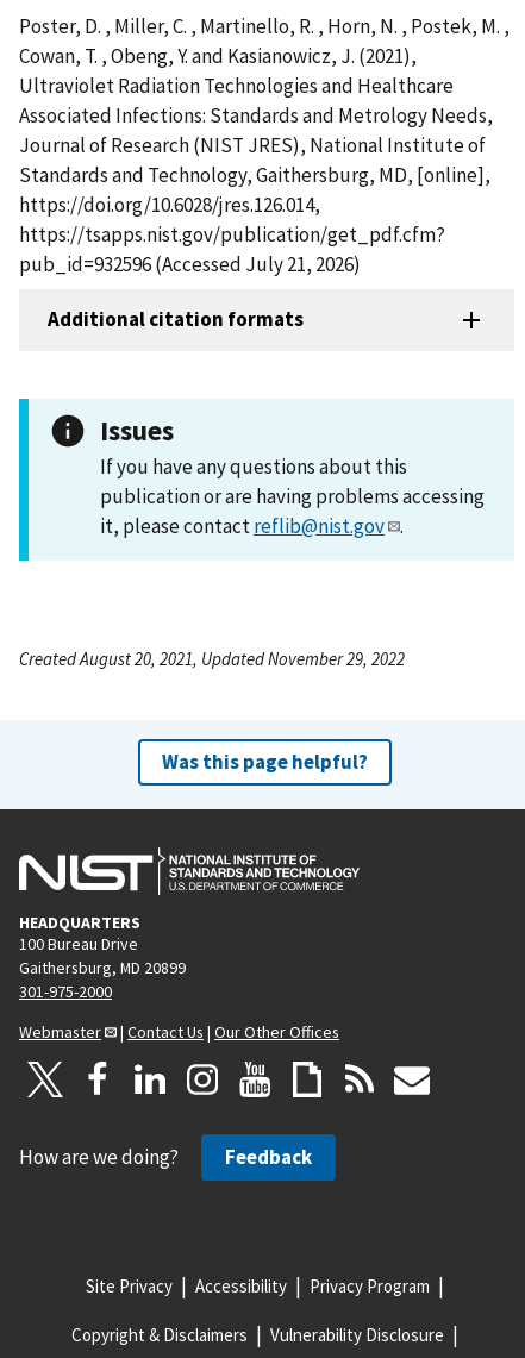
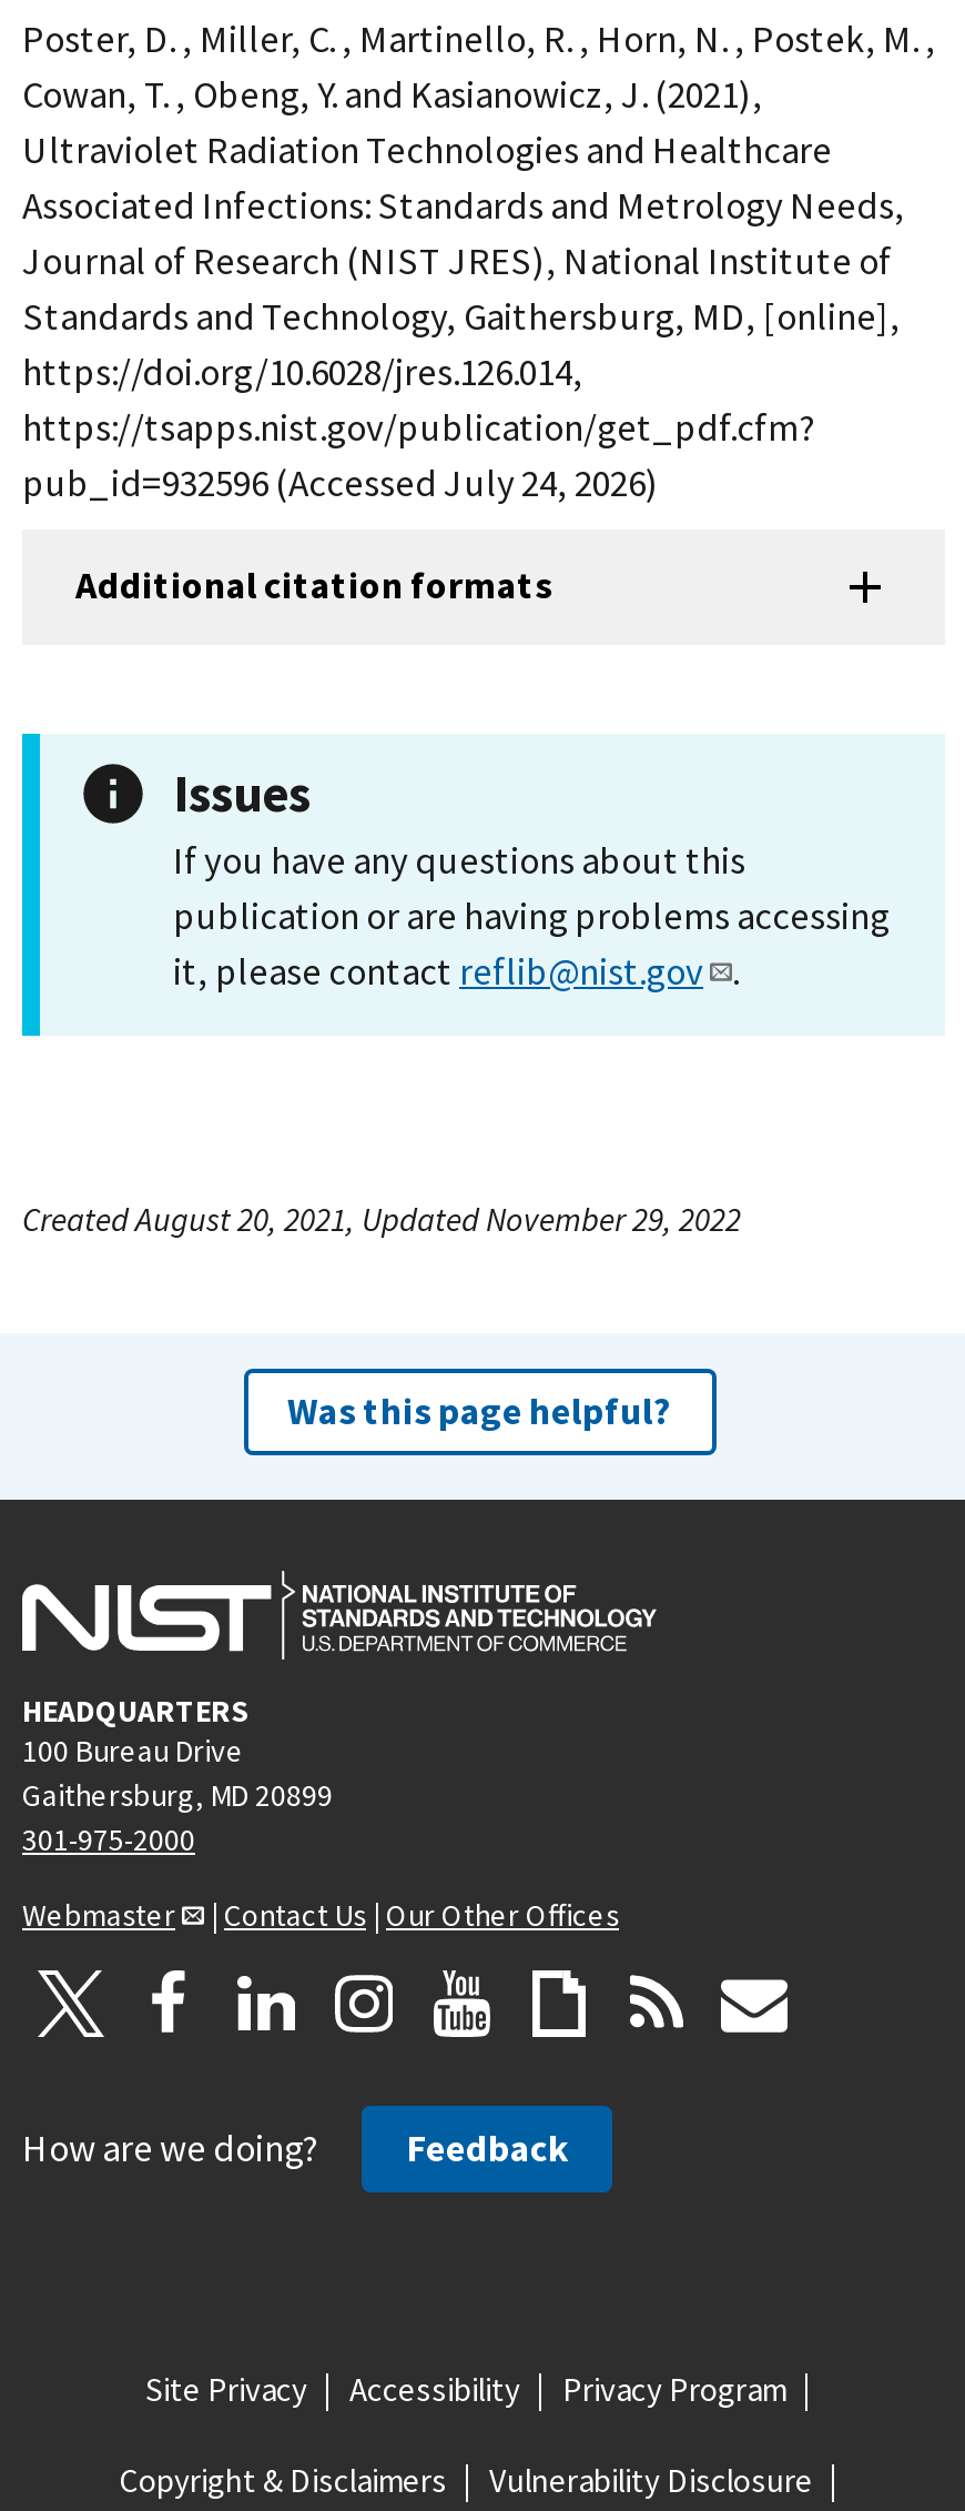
[19,251,361,277] pub_id=932596 (Accessed July 21, 2026) -> [22,458,659,507] pub_id=932596 (Accessed July 24, 2026)

